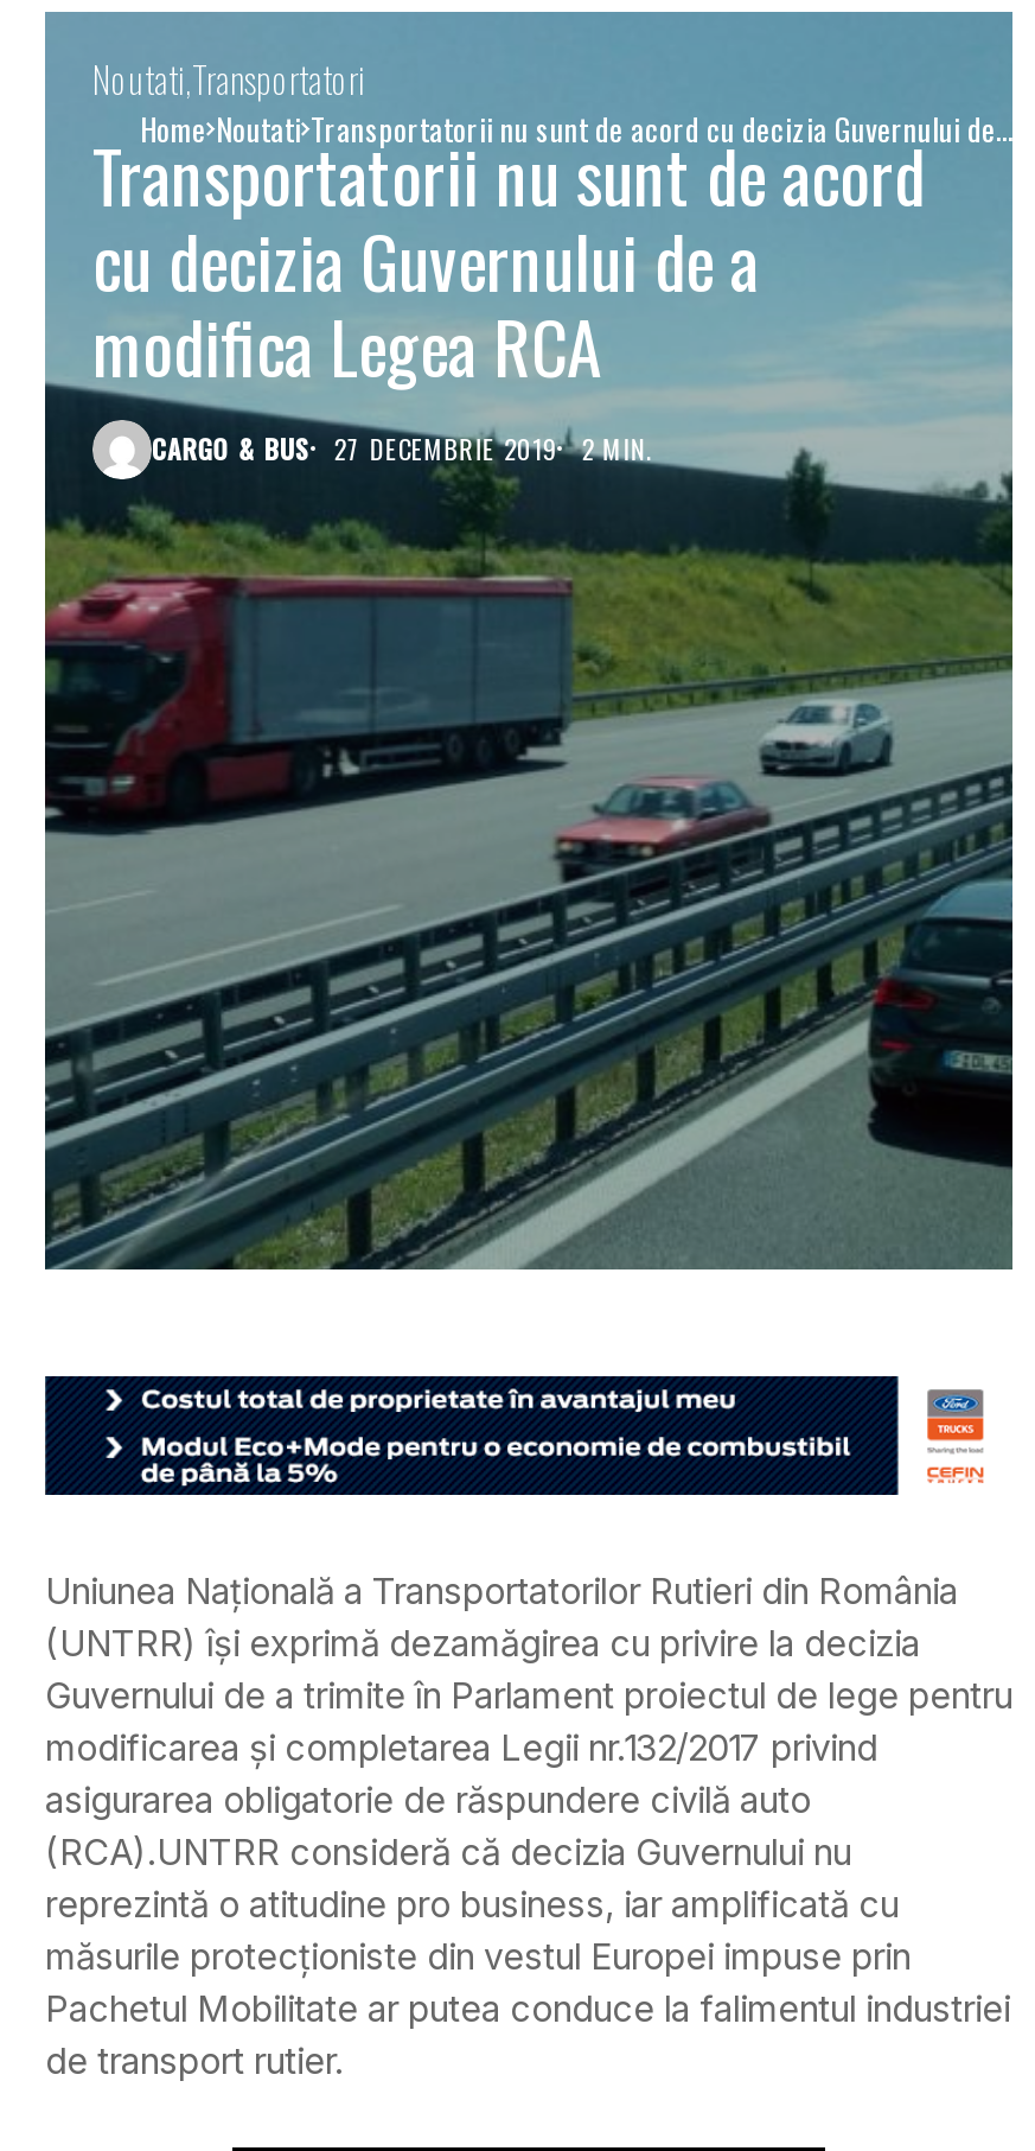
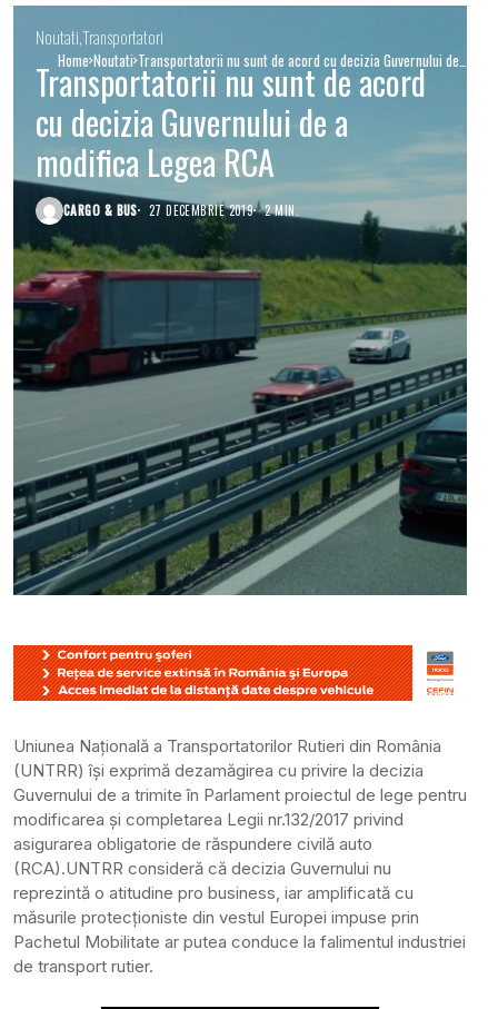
[43,1374,901,1497] [image] -> [12,644,414,702] [image]

